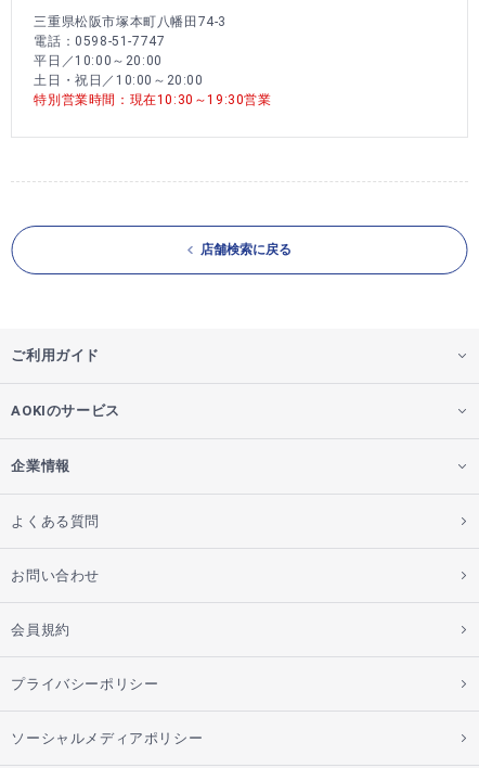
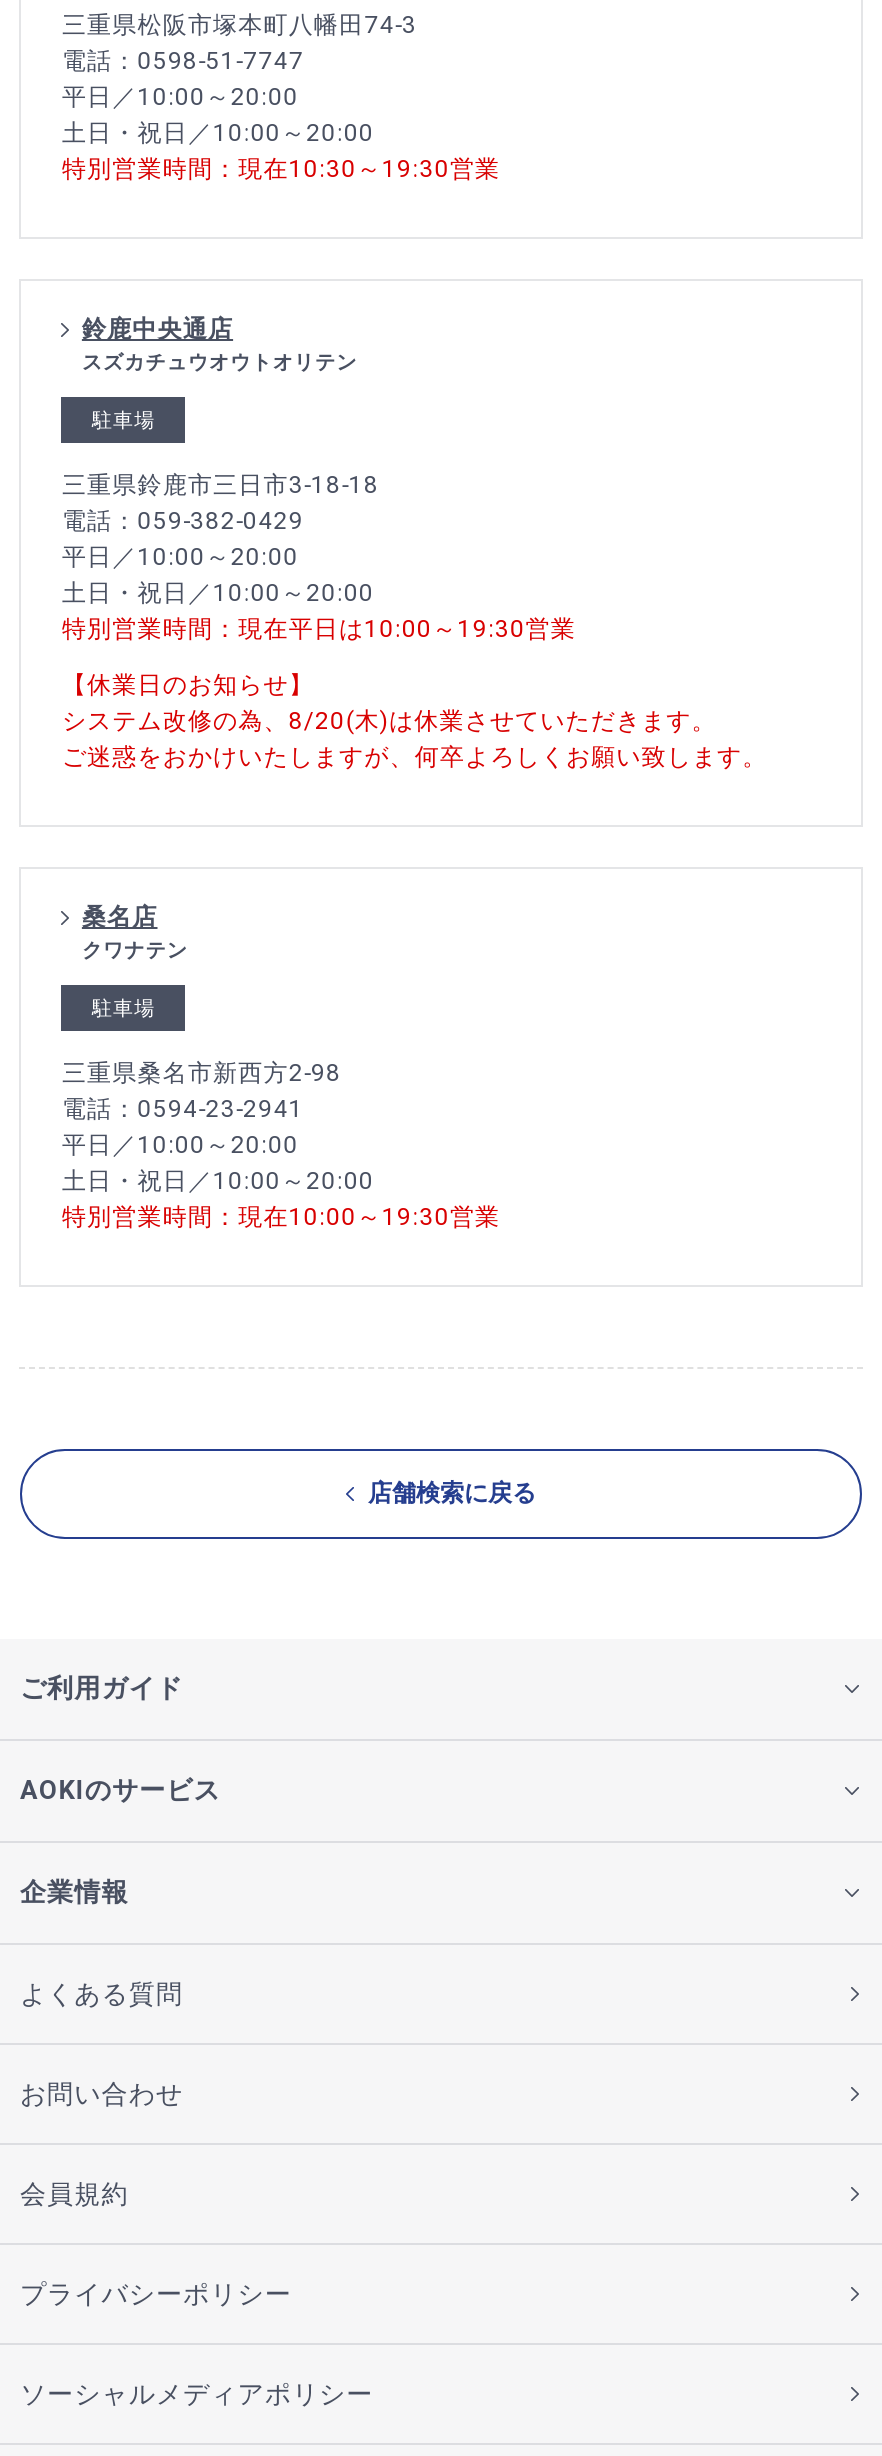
none -> [62,314,767,770] 鈴鹿中央通店 | スズカチュウオウトオリテン | 駐車場 | 三重県鈴鹿市三日市3-18-18 | 電話：059-382-0429 | 平日／10:00～20:00 | 土日・祝日／10:00～20:00 | 特別営業時間：現在平日は10:00～19:30営業 | 【休業日のお知らせ】 | システム改修の為、8/20(木)は休業させていただきます。 | ご迷惑をおかけいたしますが、何卒よろしくお願い致します。
none -> [62,902,500,1230] 桑名店 | クワナテン | 駐車場 | 三重県桑名市新西方2-98 | 電話：0594-23-2941 | 平日／10:00～20:00 | 土日・祝日／10:00～20:00 | 特別営業時間：現在10:00～19:30営業

